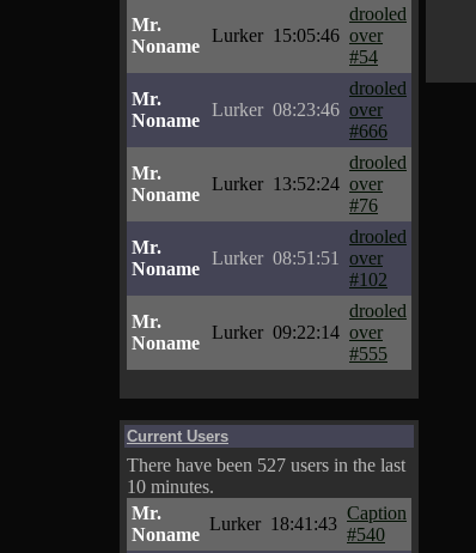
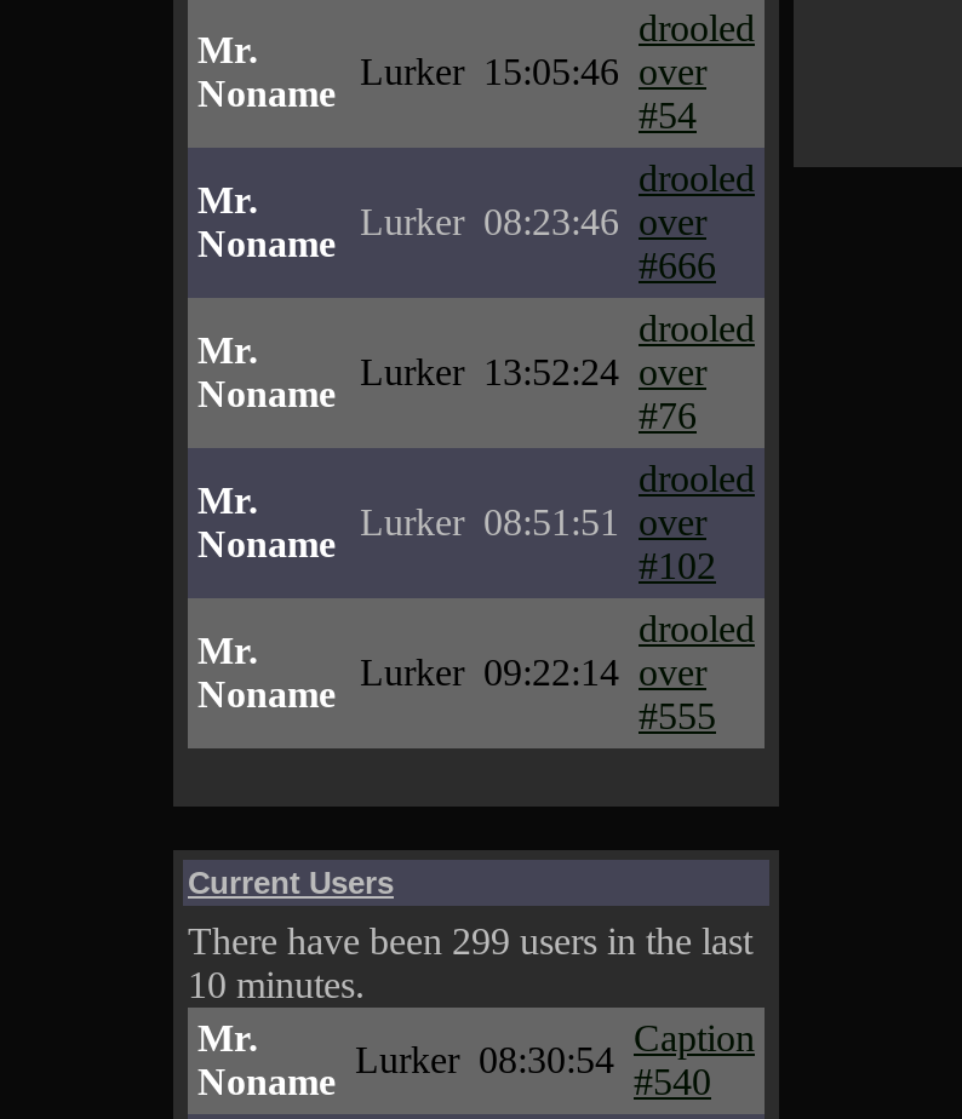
[127,455,405,475] There have been 527 users in the last -> [188,920,752,962] There have been 299 users in the last
[209,513,337,534] Lurker 18:41:43 -> [355,1039,614,1080] Lurker 08:30:54

